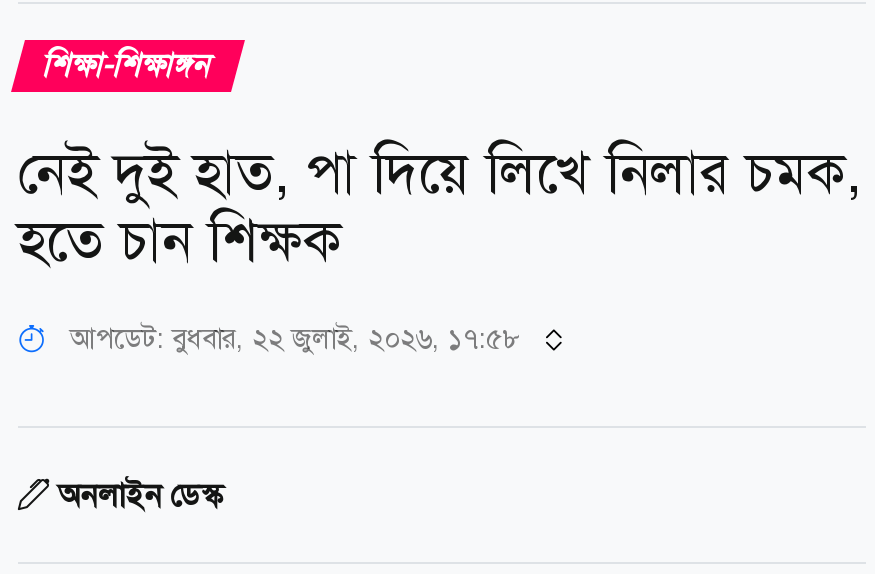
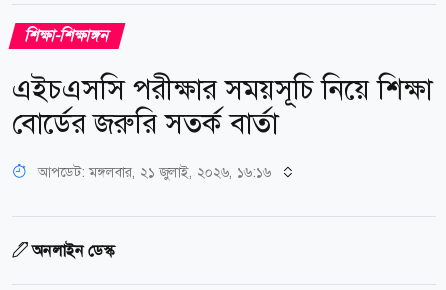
[18,136,862,278] নেই দুই হাত, পা দিয়ে লিখে নিলার চমক, | হতে চান শিক্ষক -> [12,71,432,142] এইচএসসি পরীক্ষার সময়সূচি নিয়ে শিক্ষা | বোর্ডের জরুরি সতর্ক বার্তা
[70,320,520,356] আপডেট: বুধবার, ২২ জুলাই, ২০২৬, ১৭:৫৮ -> [38,163,271,181] আপডেট: মঙ্গলবার, ২১ জুলাই, ২০২৬, ১৬:১৬

